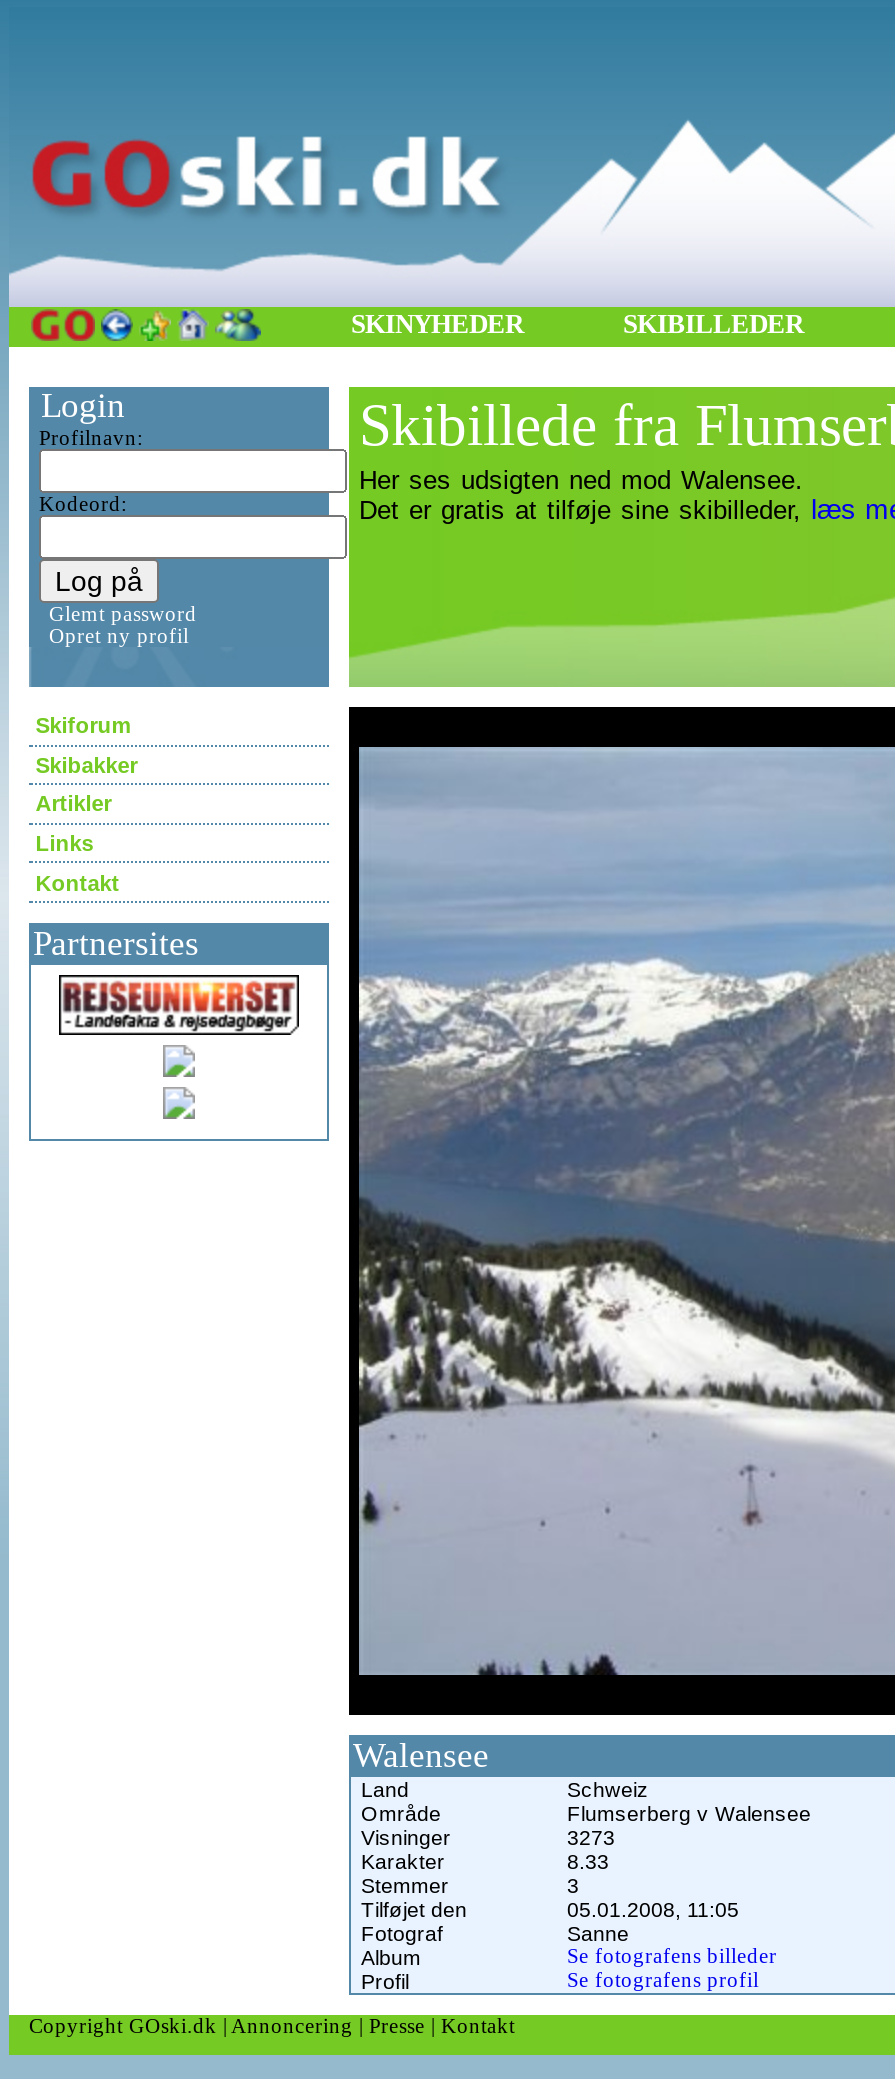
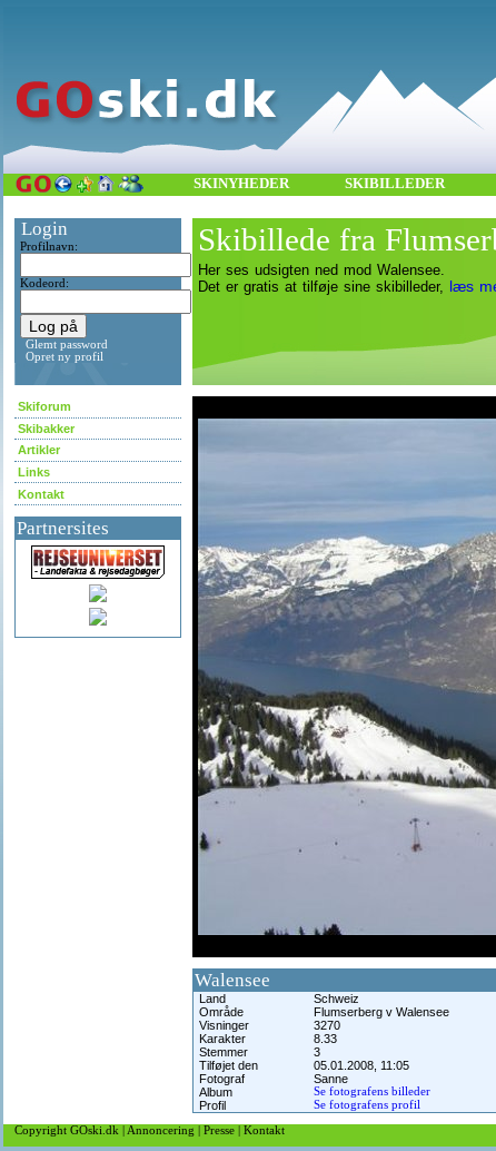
[567,1825,615,1849] 3273 -> [314,1019,340,1032] 3270

